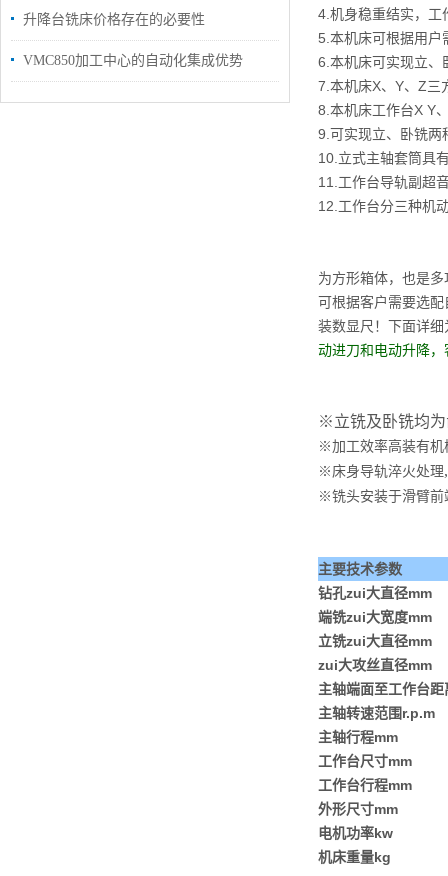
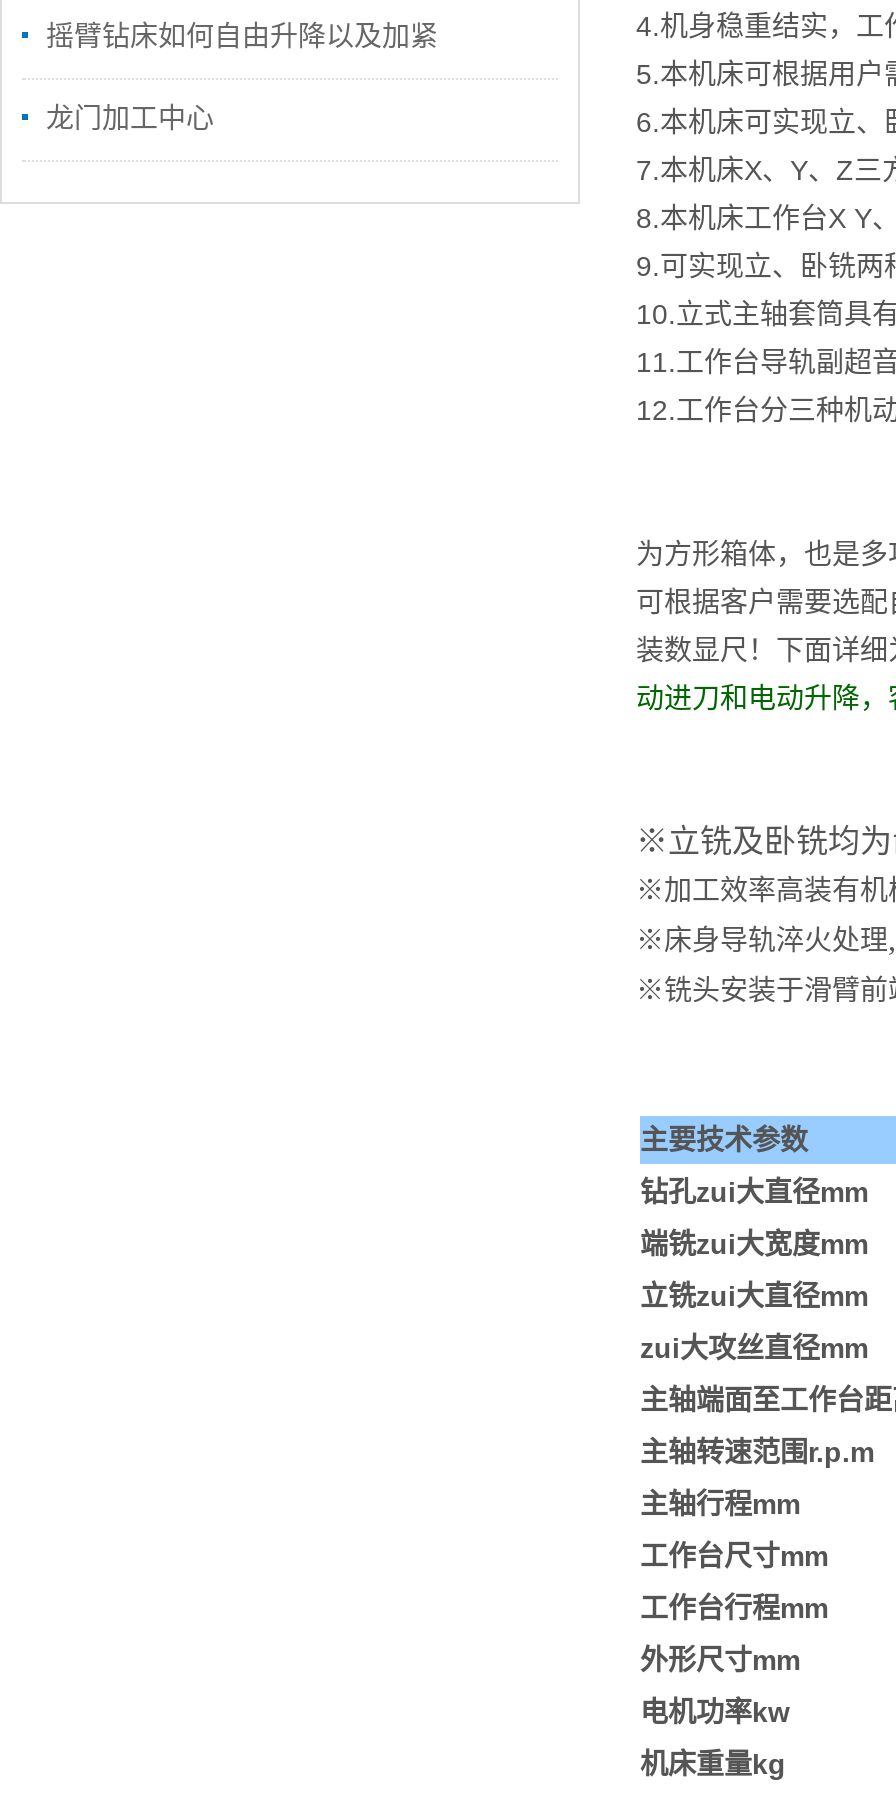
[23,12,205,27] 升降台铣床价格存在的必要性 -> [46,22,438,52] 摇臂钻床如何自由升降以及加紧
[23,53,243,68] VMC850加工中心的自动化集成优势 -> [46,104,214,134] 龙门加工中心

